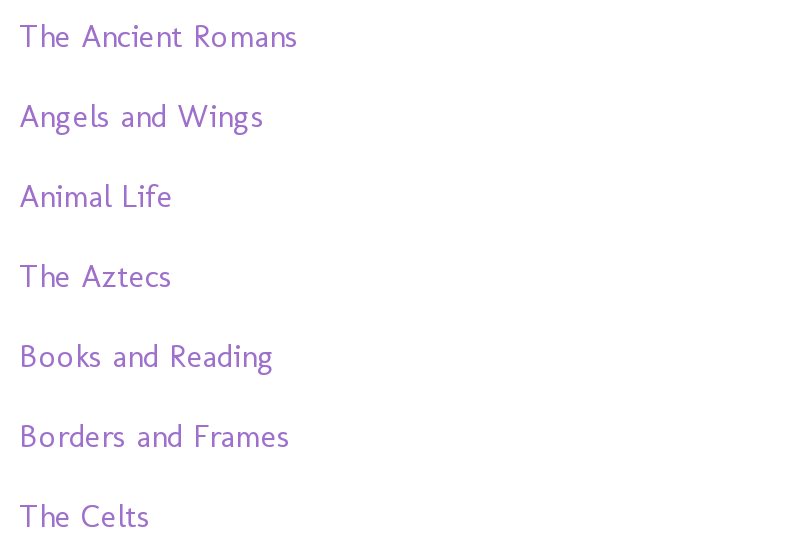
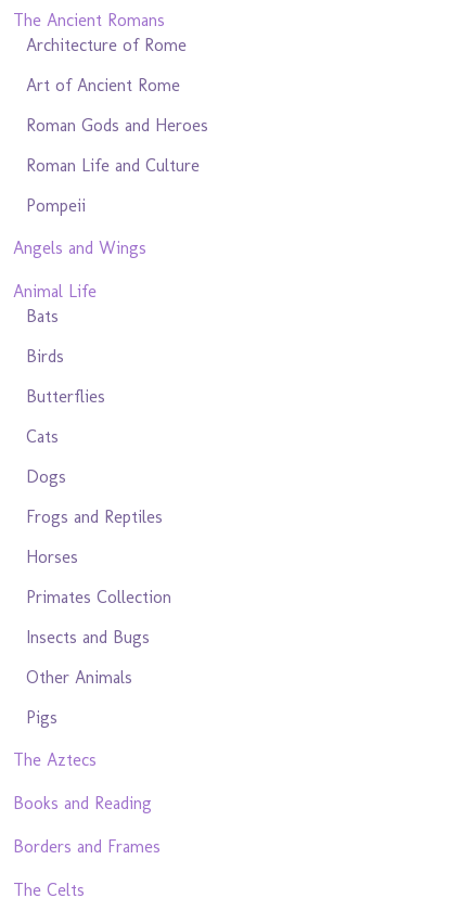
none -> [26,34,209,215] Architecture of Rome | Art of Ancient Rome | Roman Gods and Heroes | Roman Life and Culture | Pompeii
none -> [26,306,172,727] Bats | Birds | Butterflies | Cats | Dogs | Frogs and Reptiles | Horses | Primates Collection | Insects and Bugs | Other Animals | Pigs

